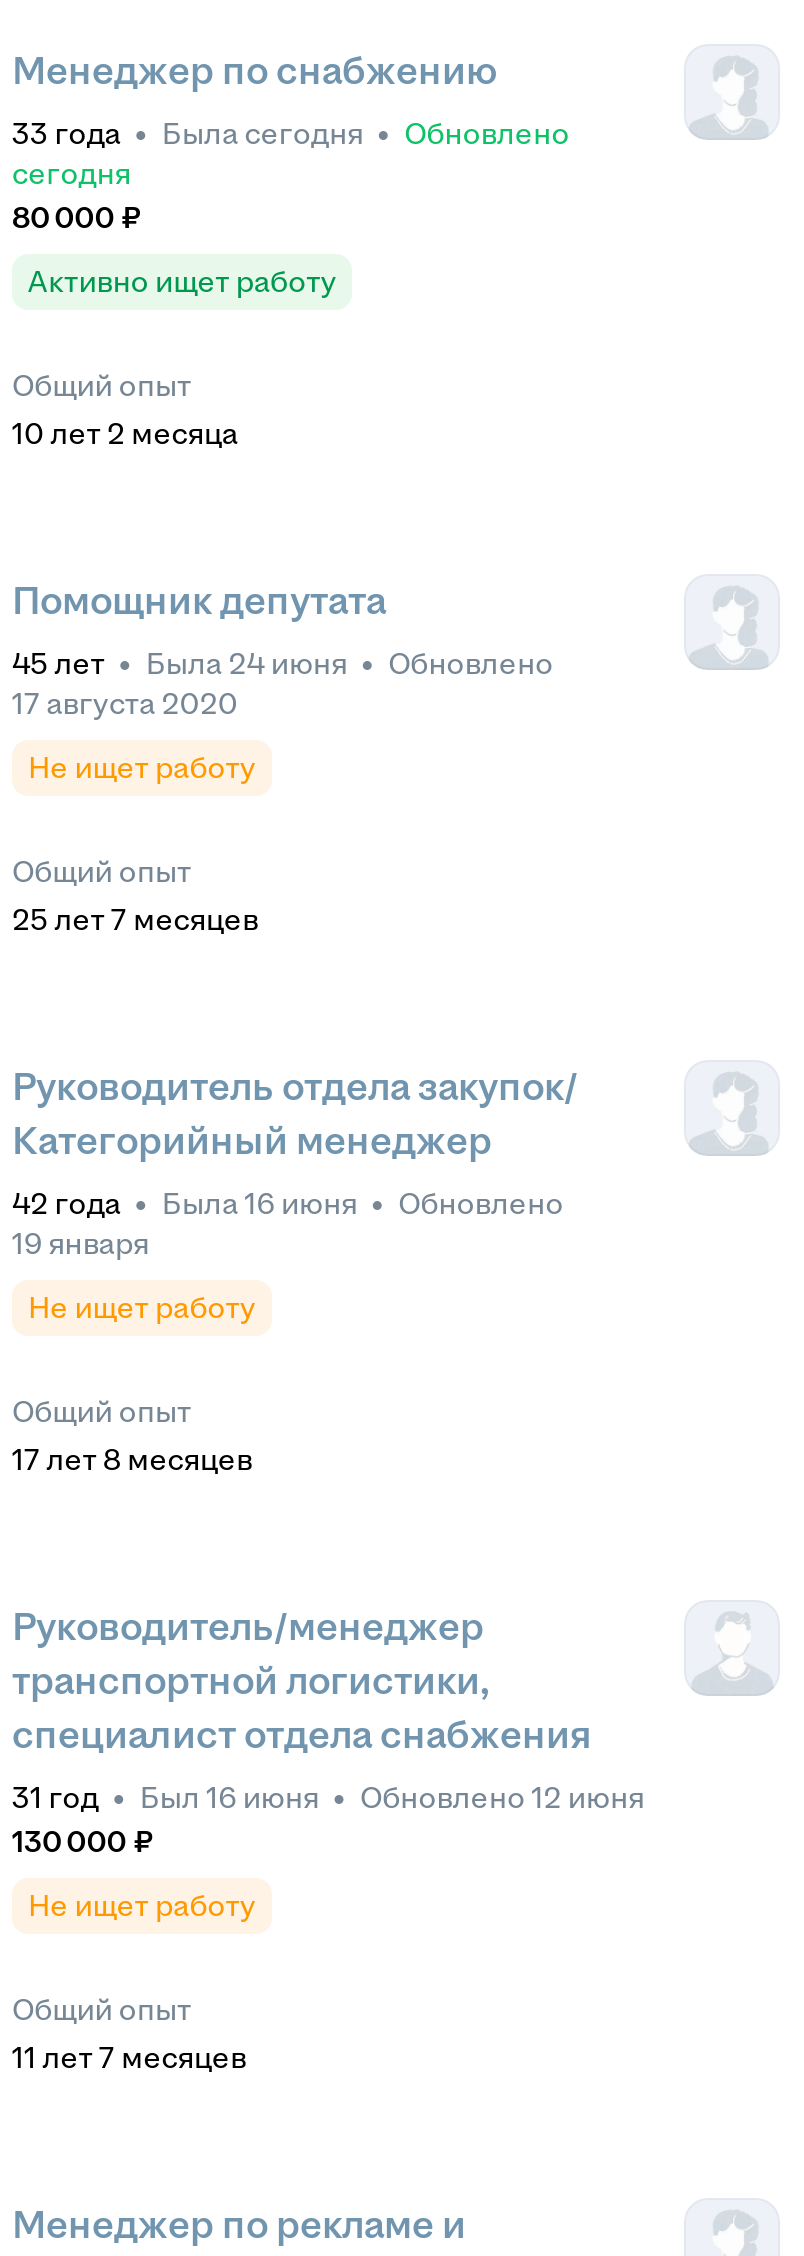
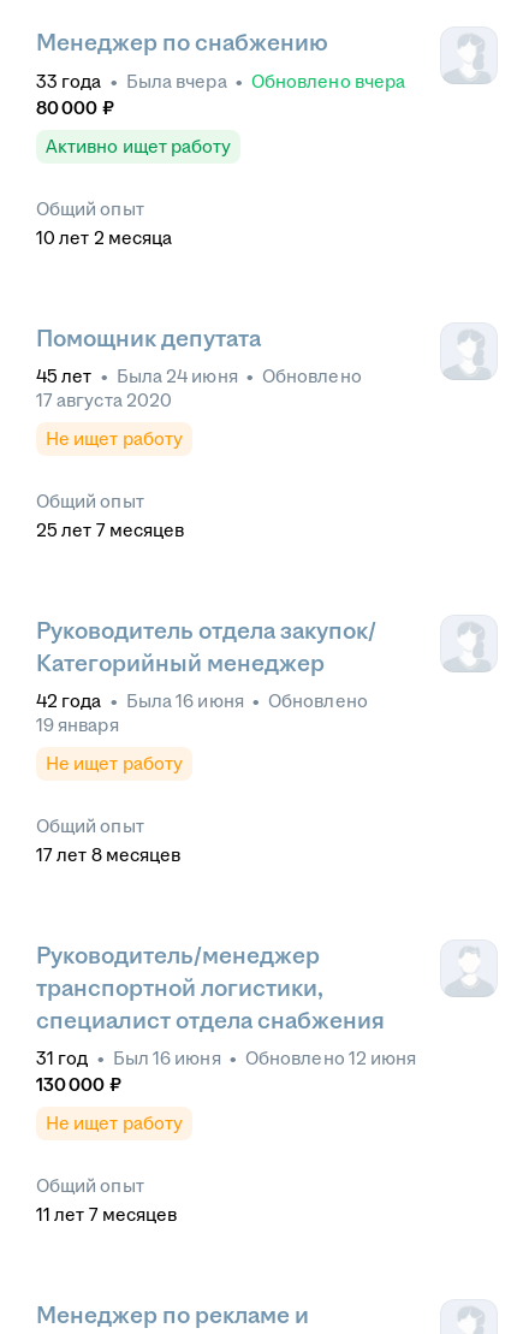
[12,115,570,189] 33 года • Была сегодня • Обновлено | сегодня -> [36,70,405,91] 33 года • Была вчера • Обновлено вчера

